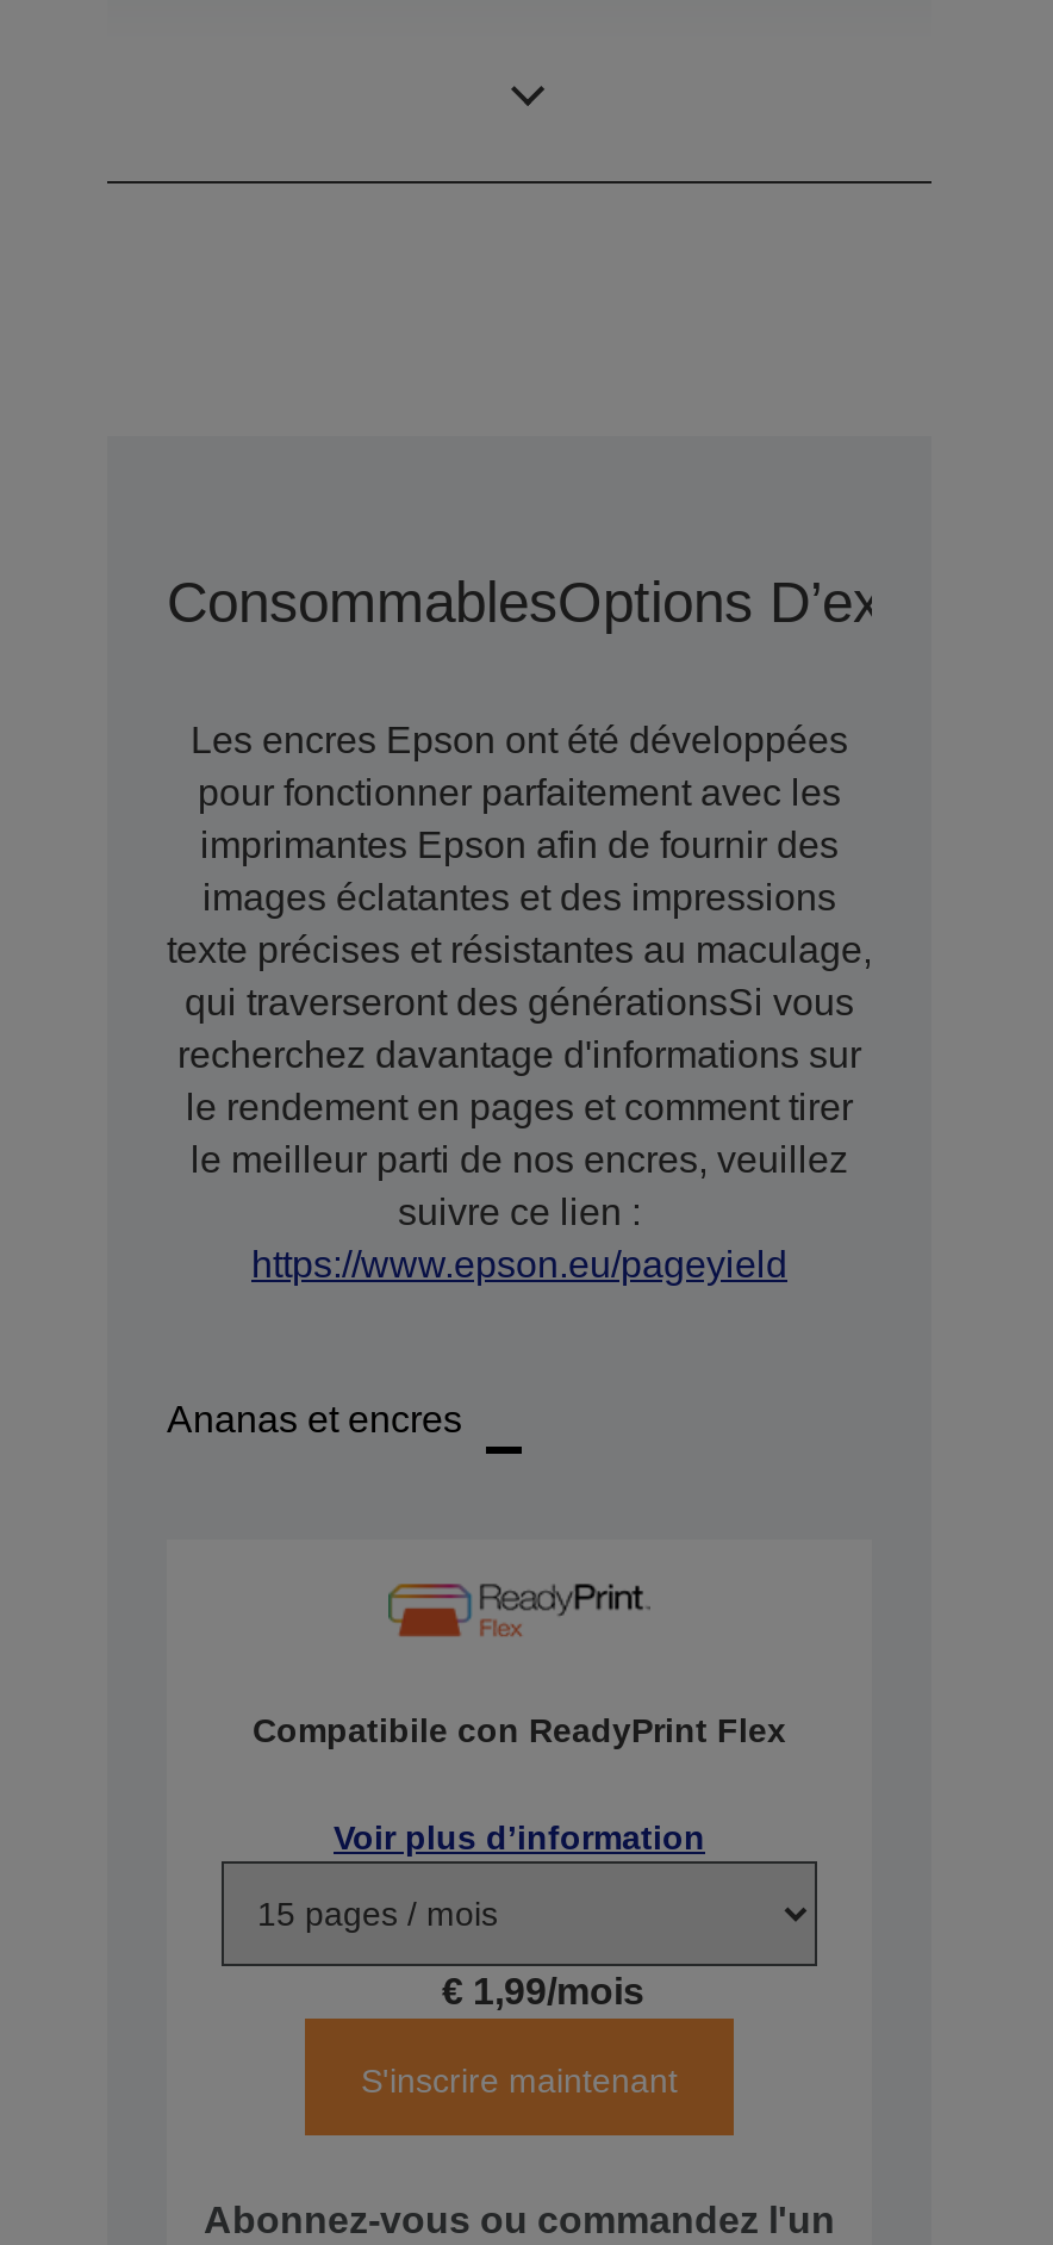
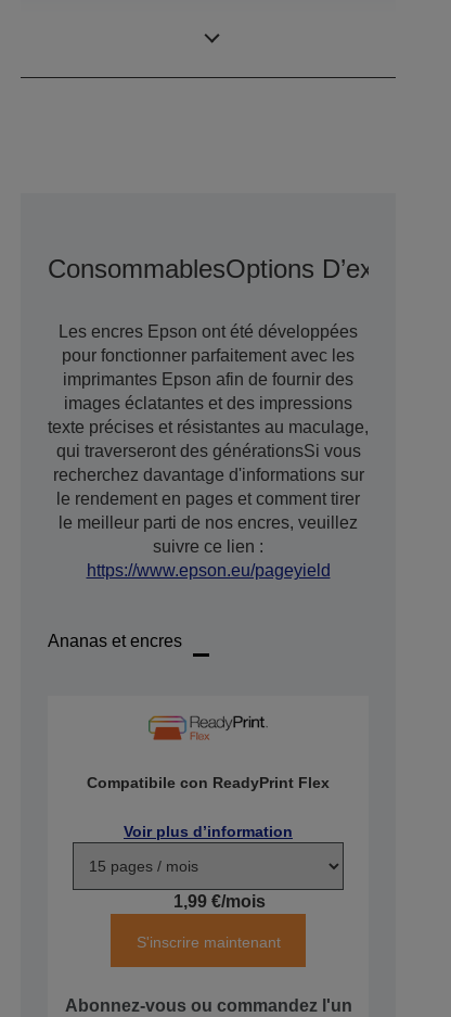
[442,1971,644,2011] € 1,99/mois -> [173,892,265,911] 1,99 €/mois

